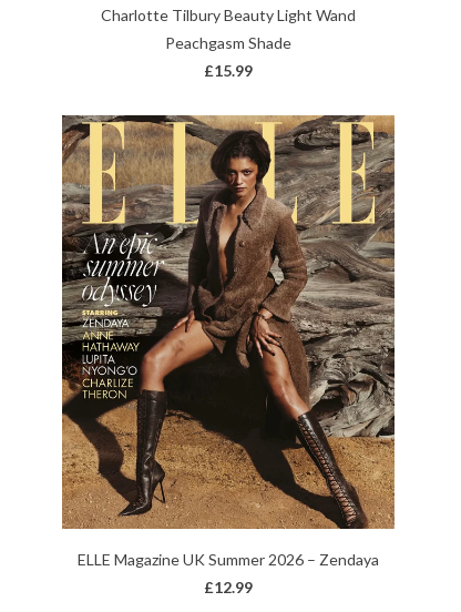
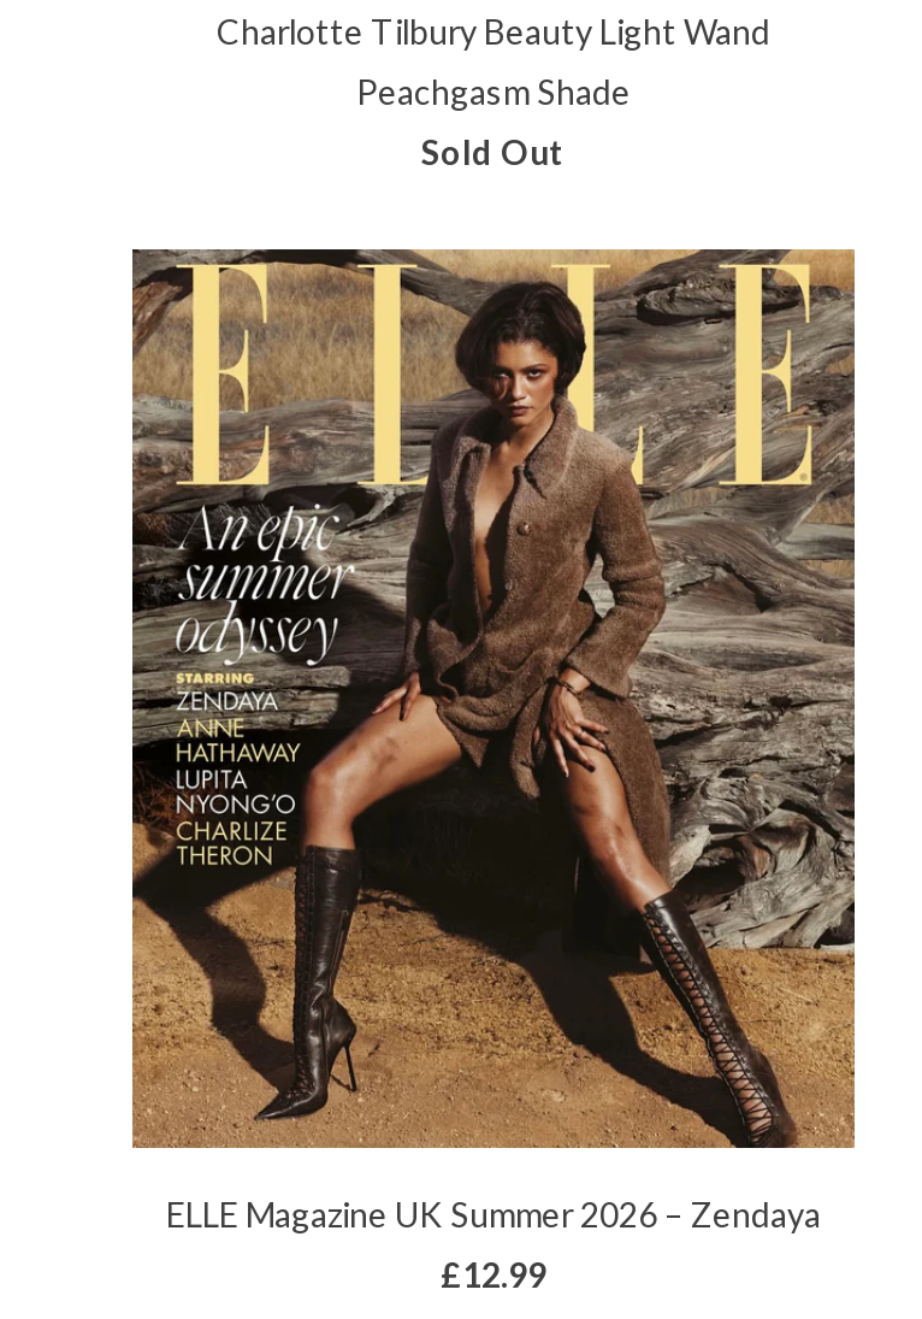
[204,61,253,80] £15.99 -> [421,131,566,172] Sold Out

